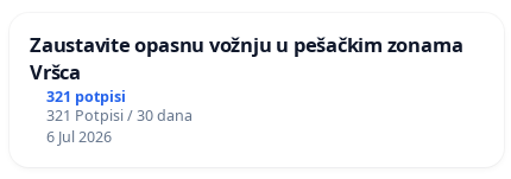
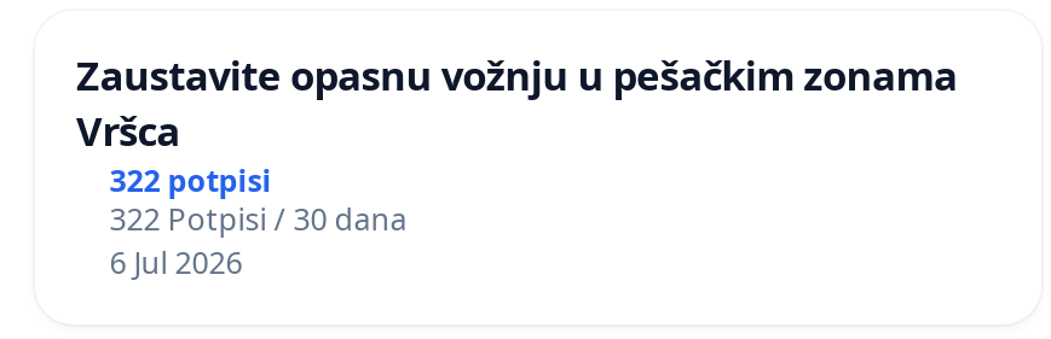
[46,87,126,107] 321 potpisi -> [110,161,272,202] 322 potpisi
[46,106,192,126] 321 Potpisi / 30 dana -> [110,199,407,240] 322 Potpisi / 30 dana

